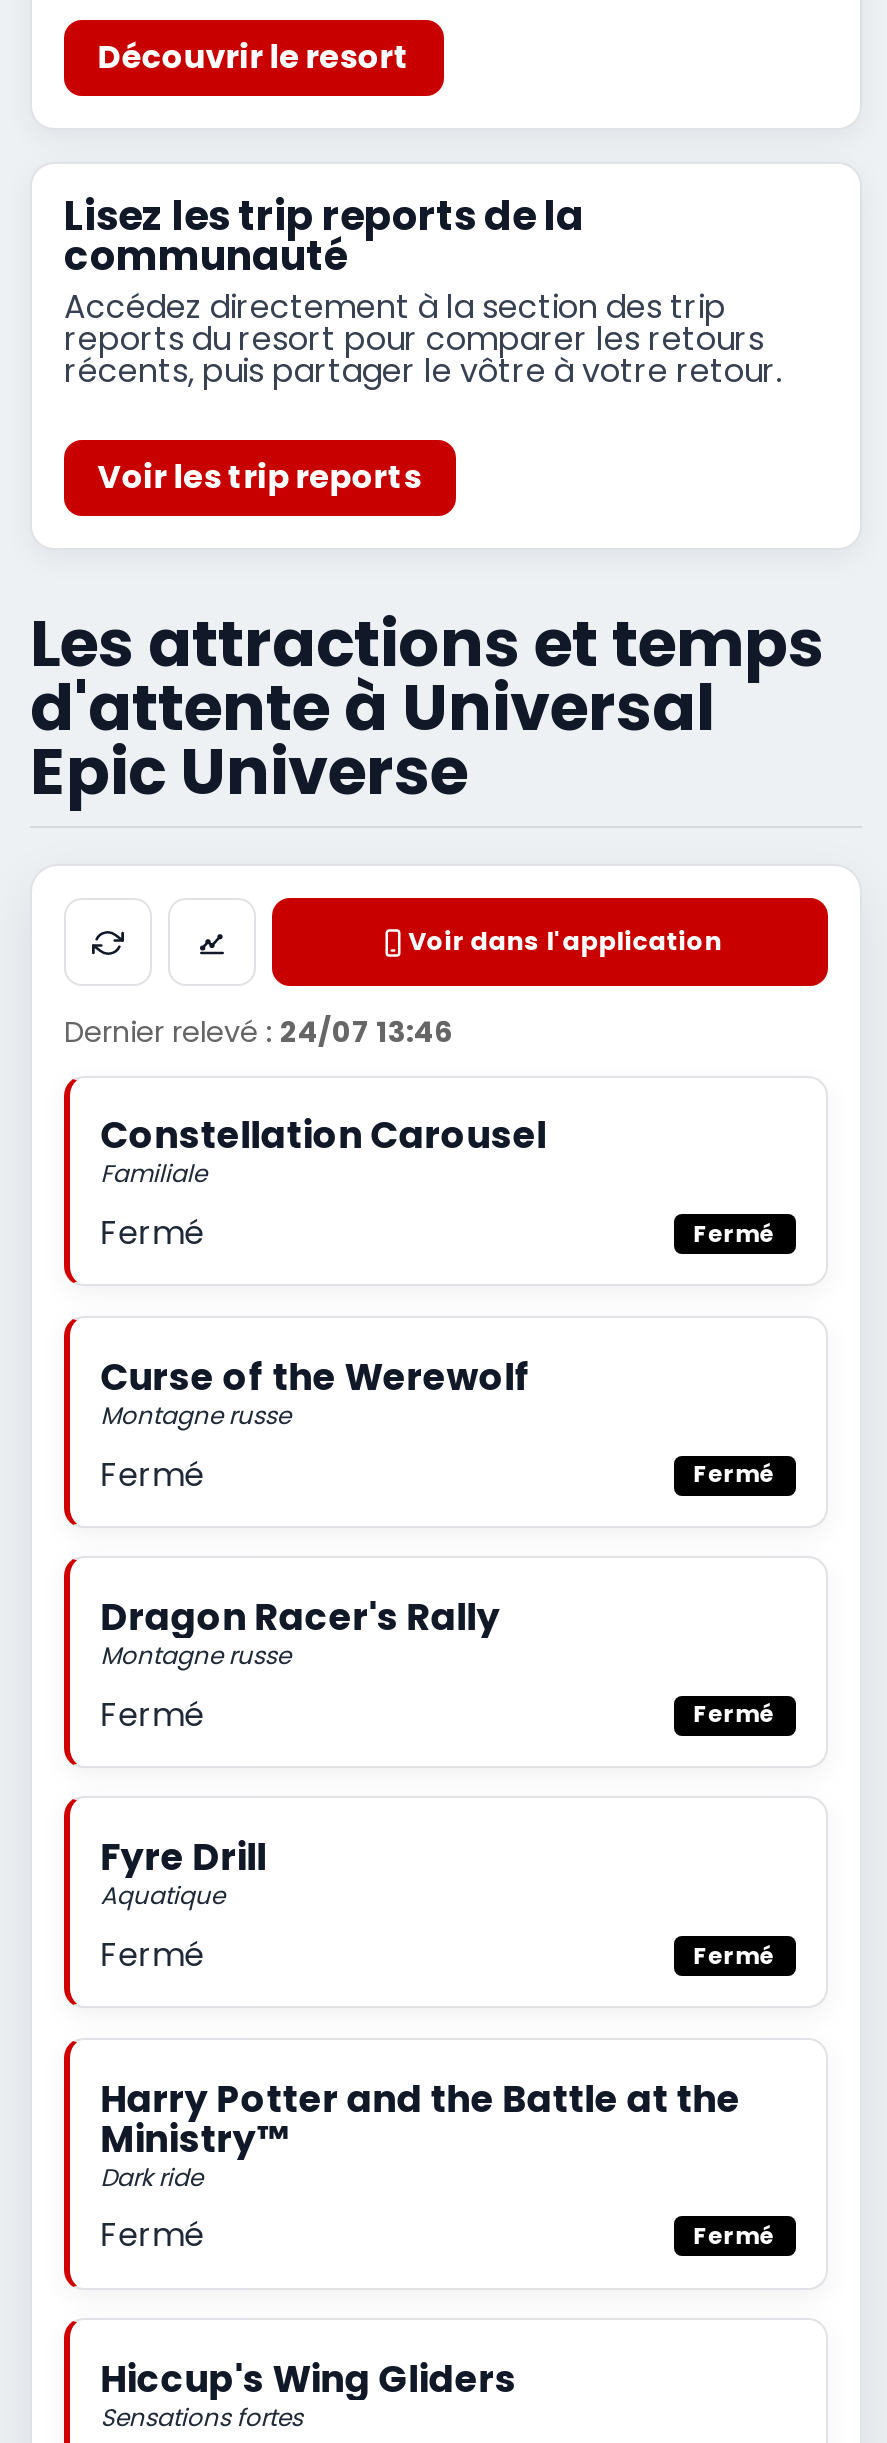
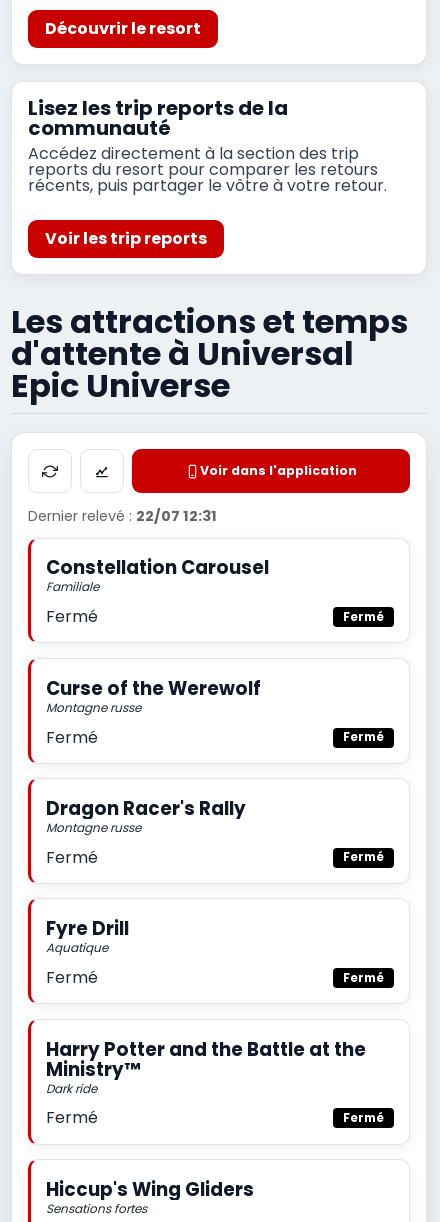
[64,1012,452,1052] Dernier relevé : 24/07 13:46 -> [28,506,217,526] Dernier relevé : 22/07 12:31

